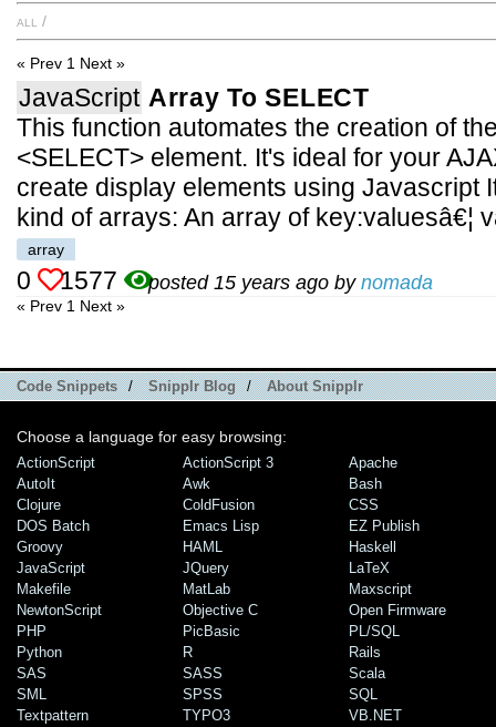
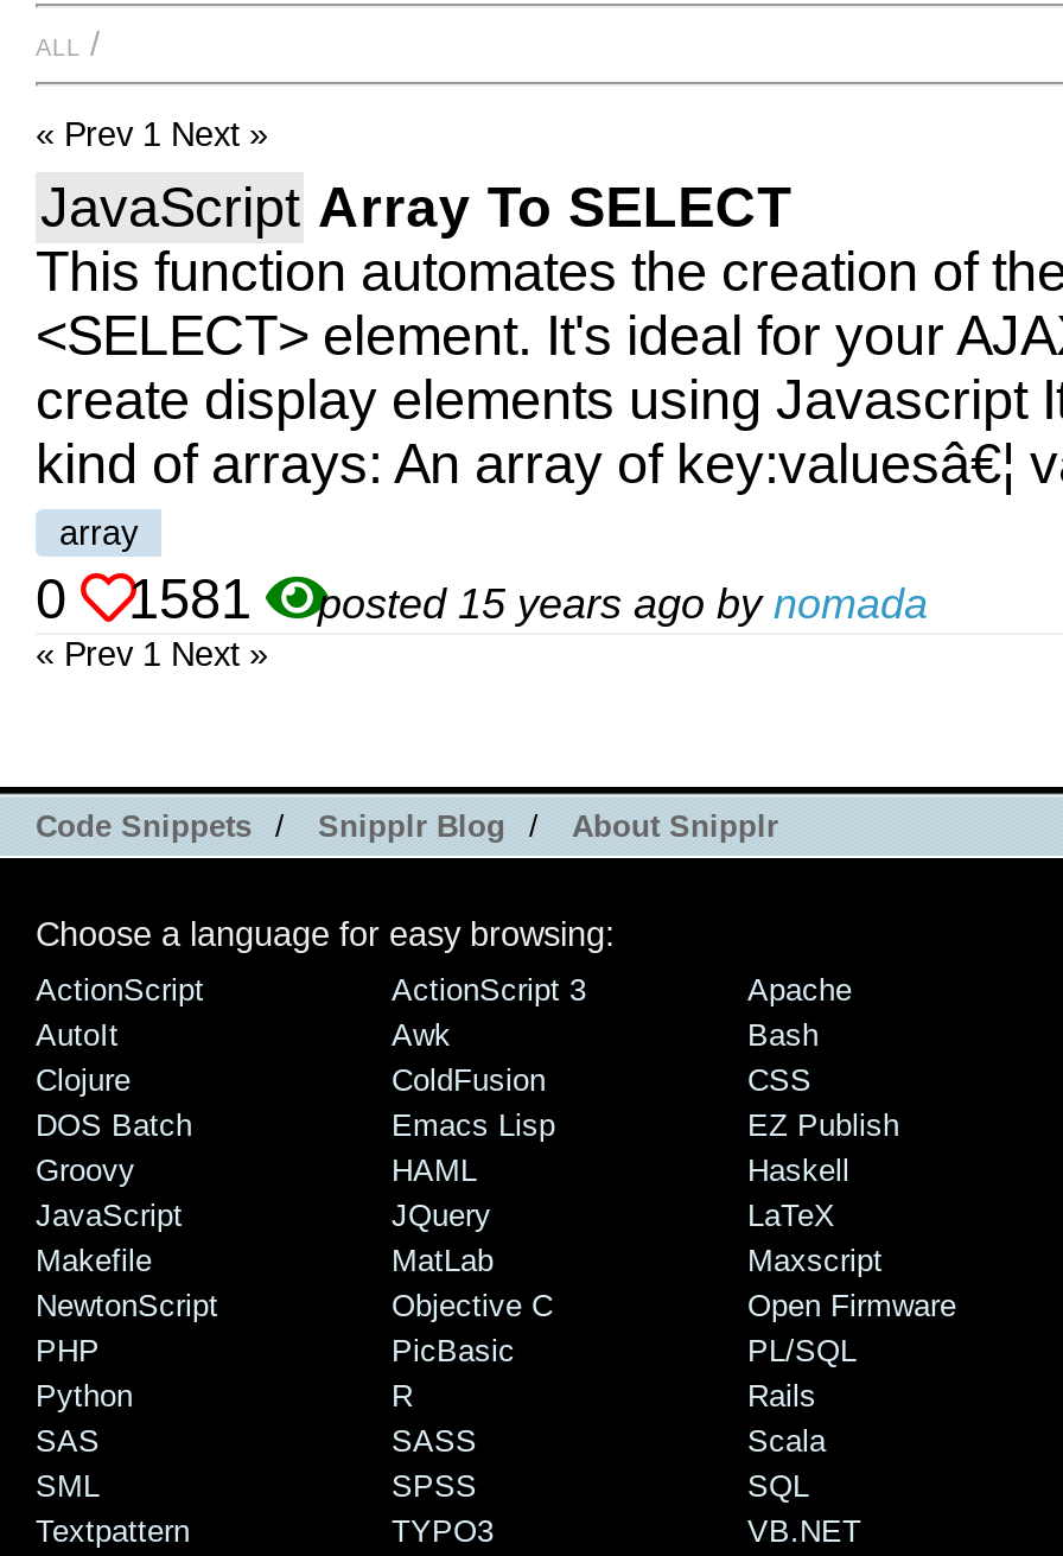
[17,266,433,294] 0 1577 posted 15 years ago by nomada -> [36,568,928,629] 0 1581 posted 15 years ago by nomada

